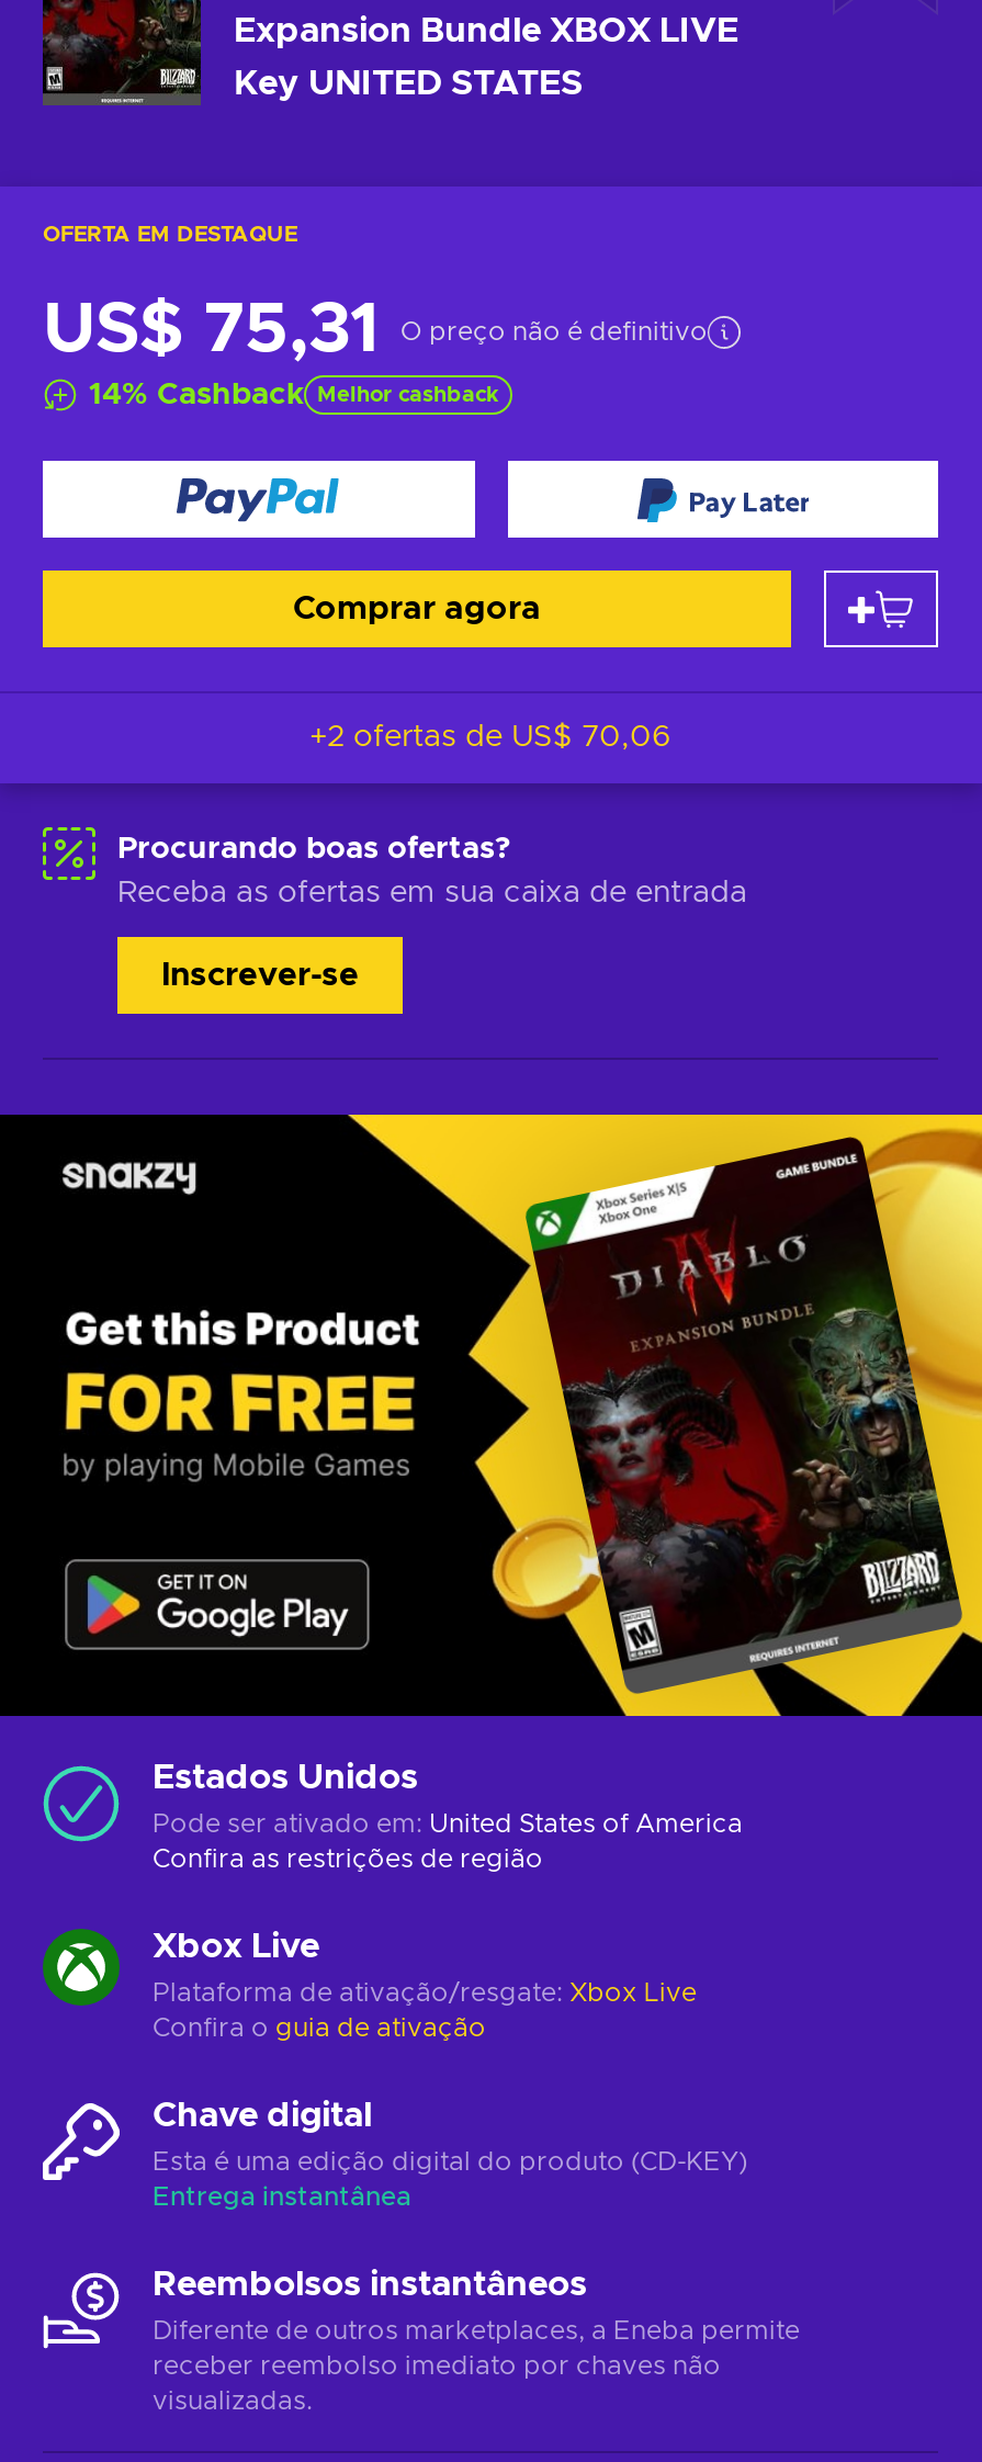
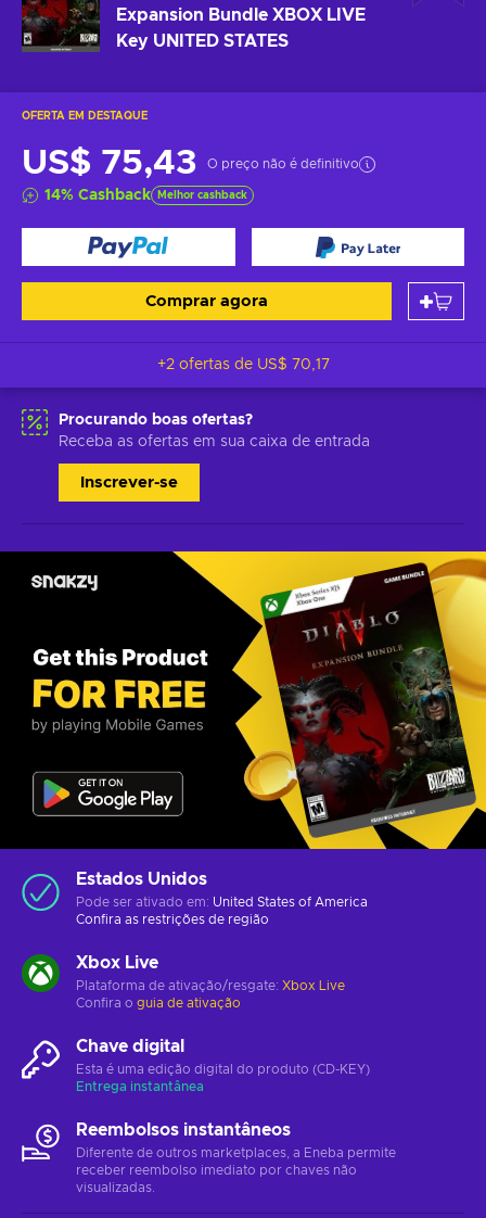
[43,296,708,366] US$ 75,31 O preço não é definitivo -> [22,147,359,181] US$ 75,43 O preço não é definitivo
[309,722,671,753] +2 ofertas de US$ 70,06 -> [157,357,329,372] +2 ofertas de US$ 70,17

